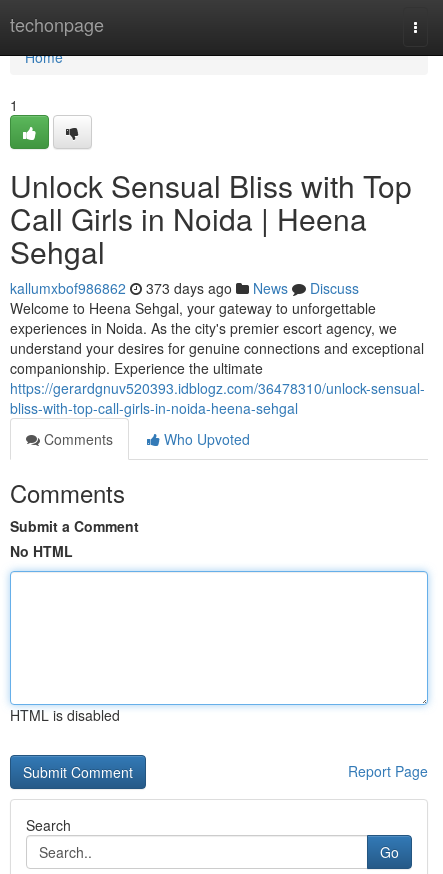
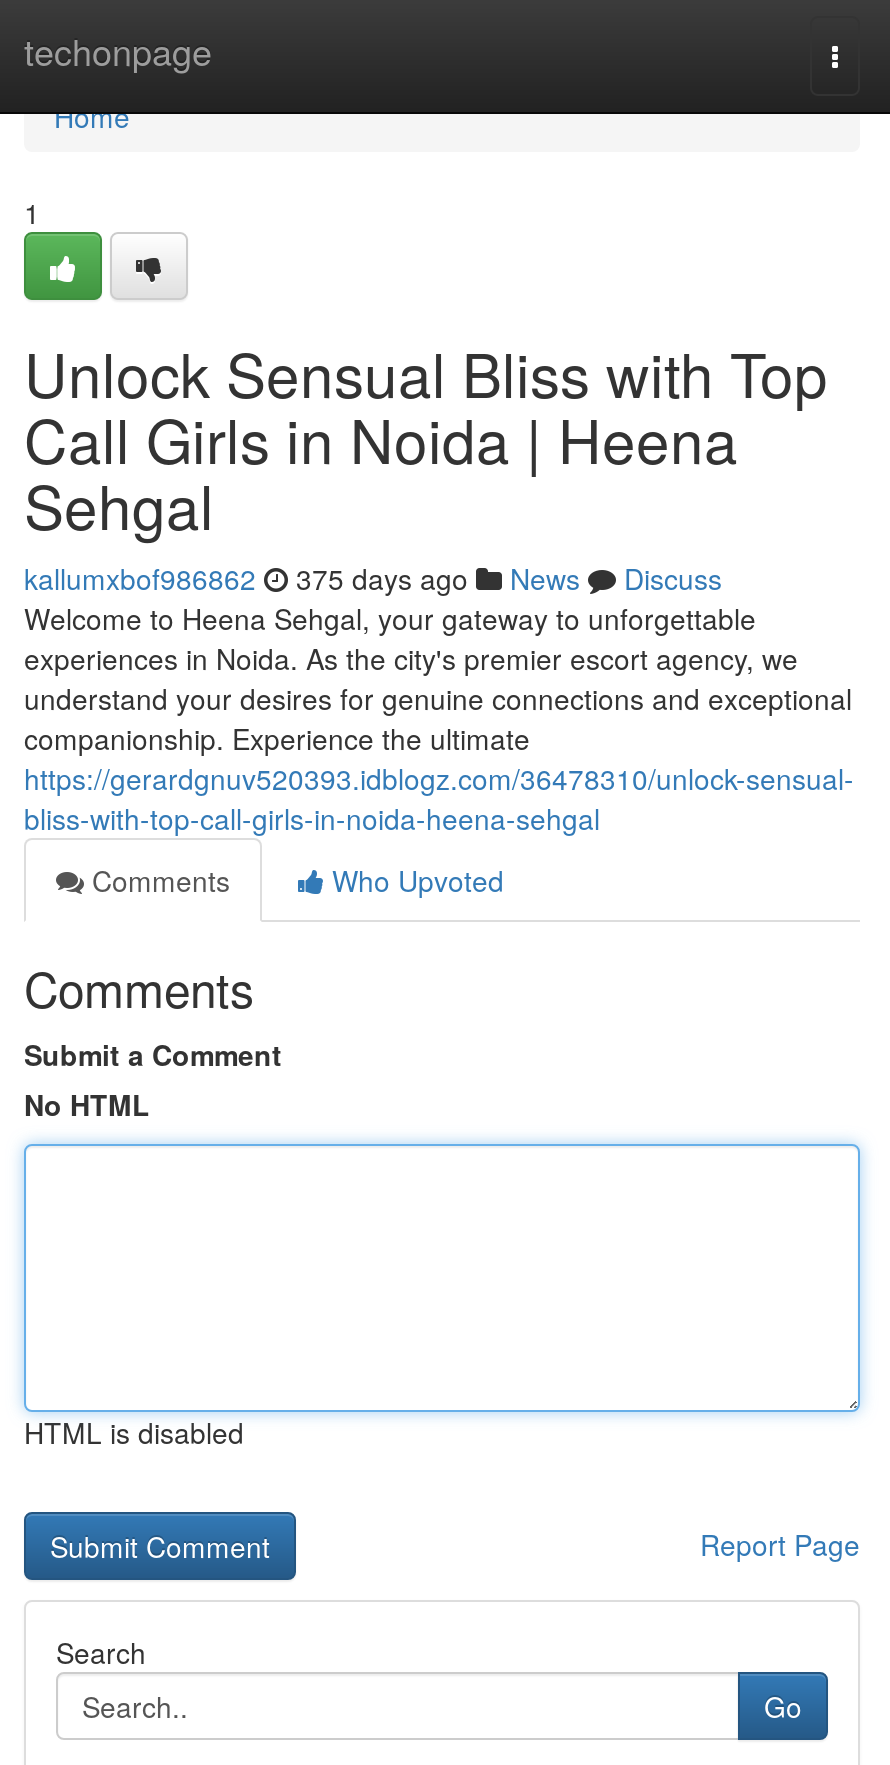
[10,278,359,298] kallumxbof986862 373 days ago News Discuss -> [24,558,722,598] kallumxbof986862 375 days ago News Discuss

